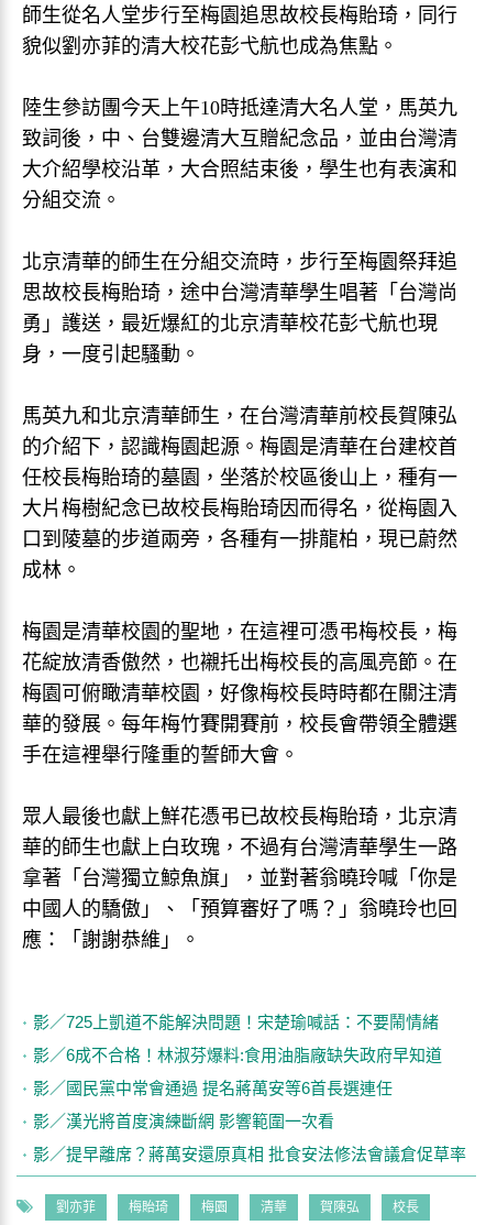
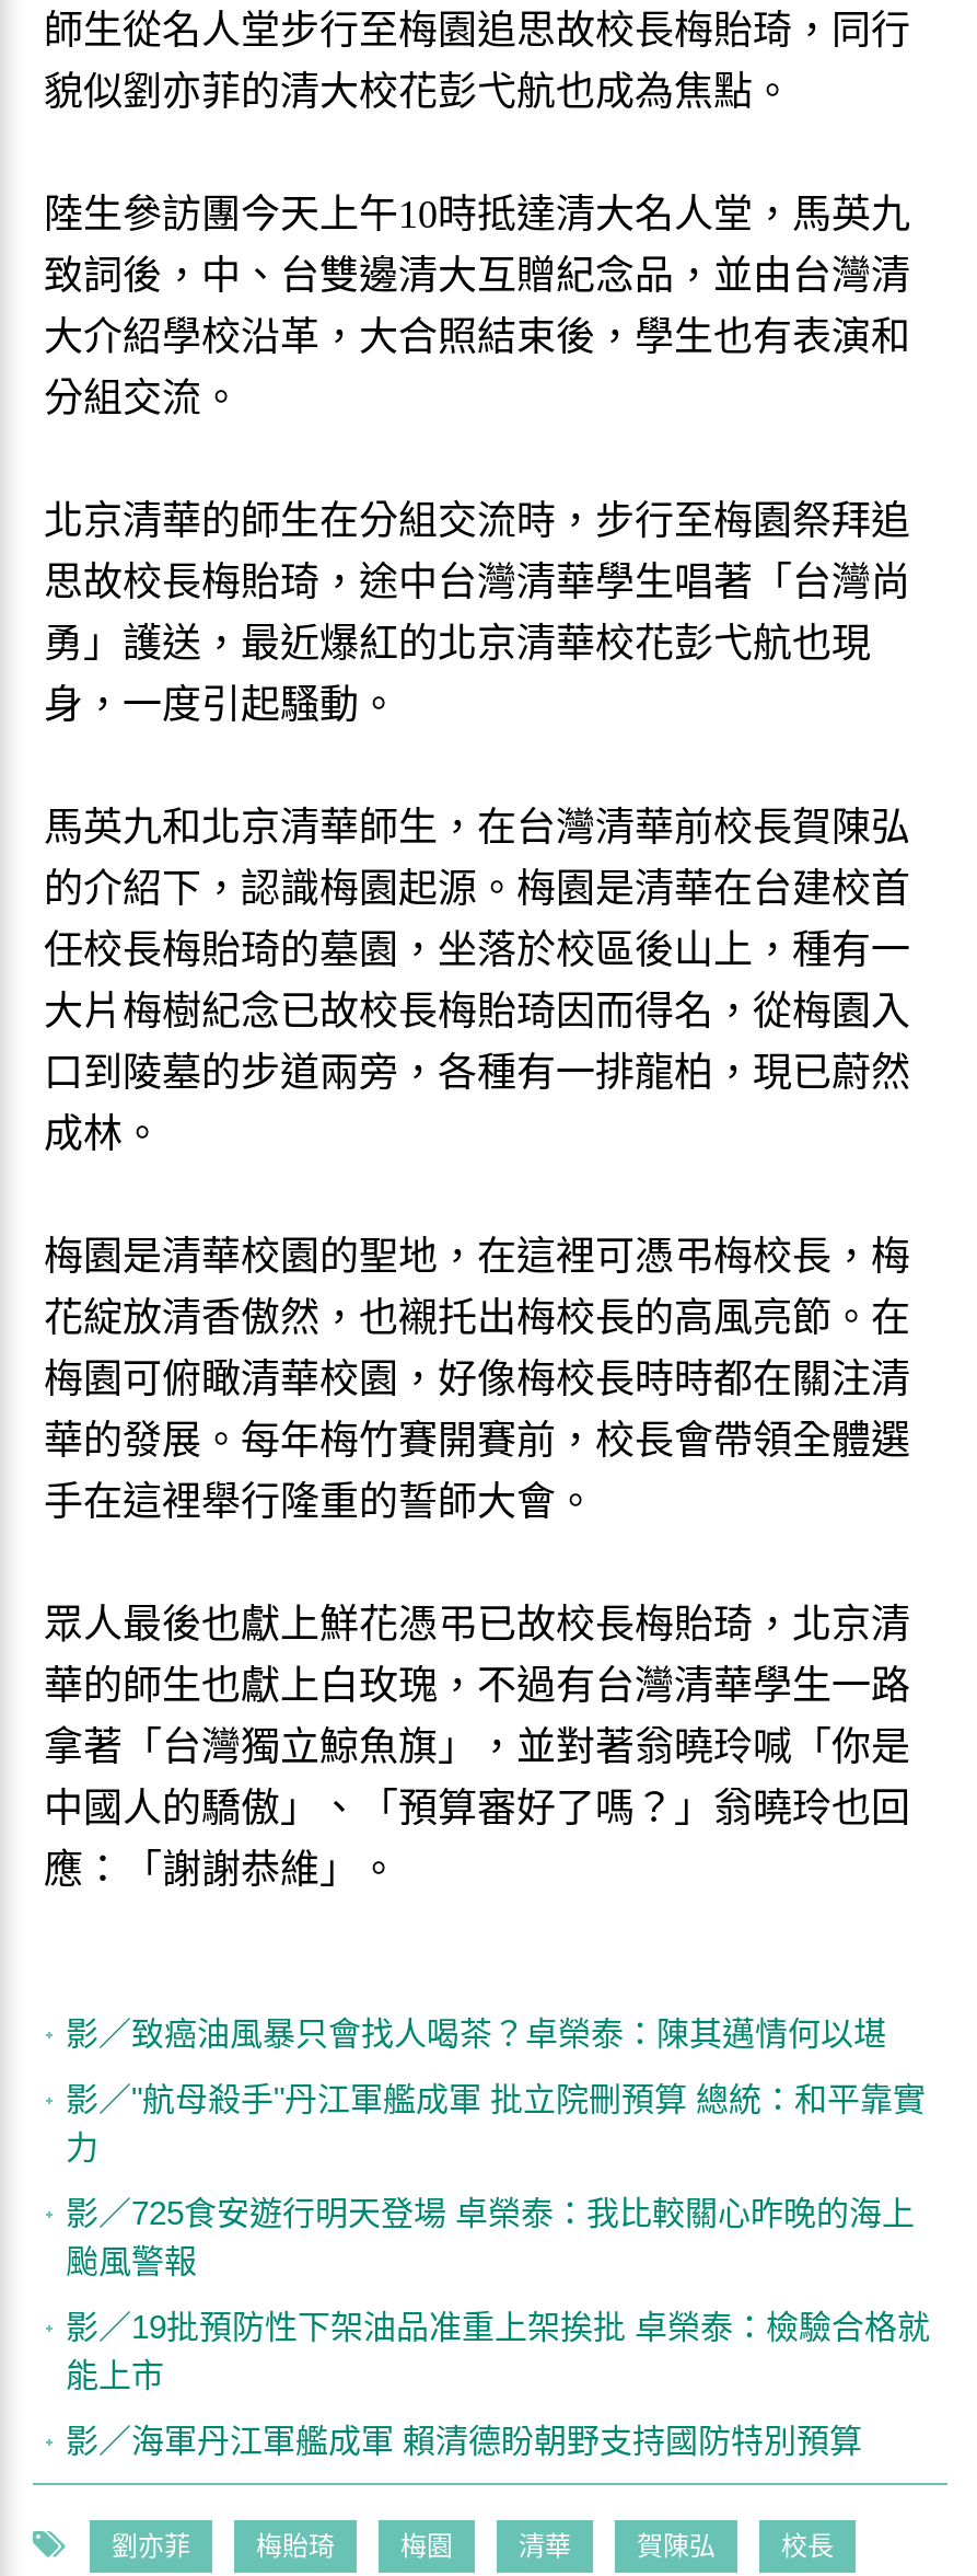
[33,1013,439,1031] 影／725上凱道不能解決問題！宋楚瑜喊話：不要鬧情緒 -> [66,2014,886,2052] 影／致癌油風暴只會找人喝茶？卓榮泰：陳其邁情何以堪
[33,1046,442,1064] 影／6成不合格！林淑芬爆料:食用油脂廠缺失政府早知道 -> [66,2080,926,2165] 影／"航母殺手"丹江軍艦成軍 批立院刪預算 總統：和平靠實 | 力
[33,1079,393,1097] 影／國民黨中常會通過 提名蔣萬安等6首長選連任 -> [66,2194,915,2279] 影／725食安遊行明天登場 卓榮泰：我比較關心昨晚的海上 | 颱風警報
[33,1112,334,1130] 影／漢光將首度演練斷網 影響範圍一次看 -> [66,2308,930,2393] 影／19批預防性下架油品准重上架挨批 卓榮泰：檢驗合格就 | 能上市
[33,1145,466,1163] 影／提早離席？蔣萬安還原真相 批食安法修法會議倉促草率 -> [66,2422,862,2459] 影／海軍丹江軍艦成軍 賴清德盼朝野支持國防特別預算

